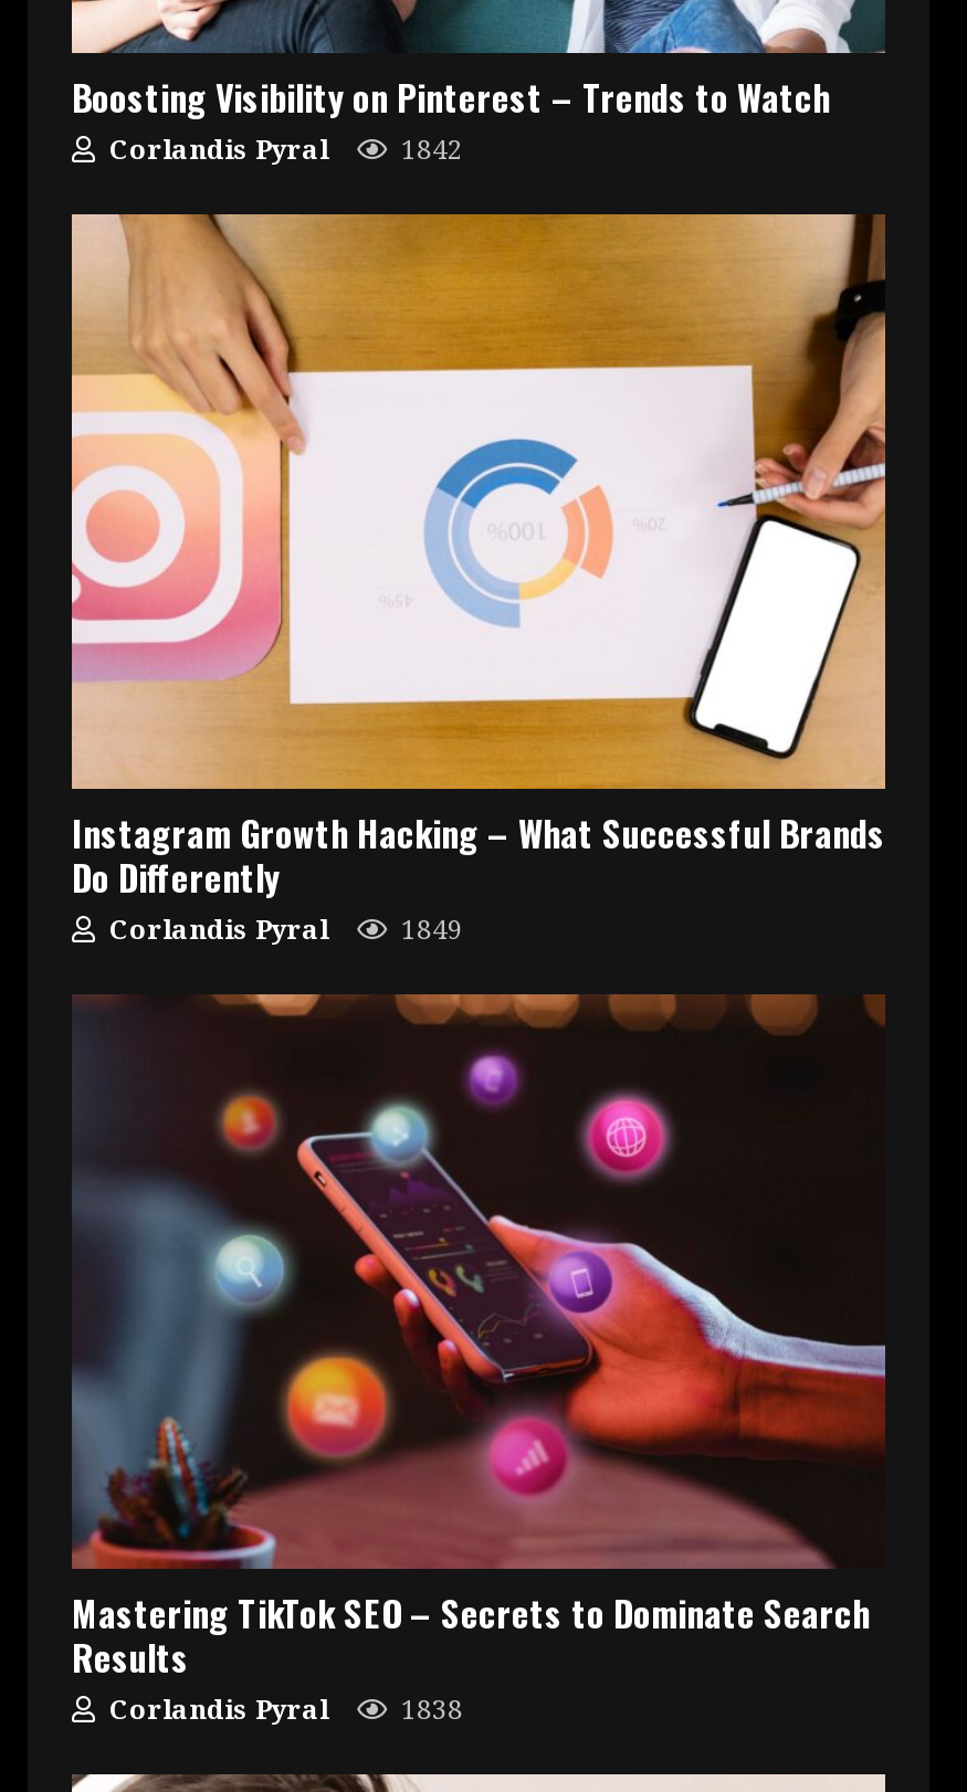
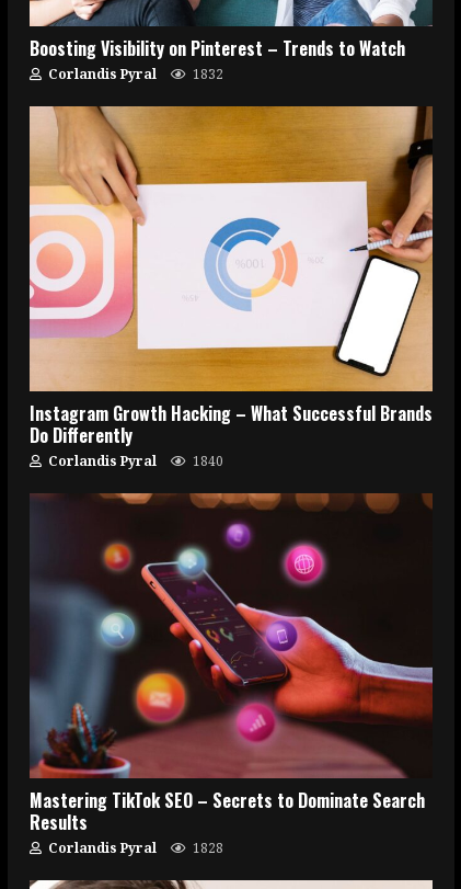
[103,131,463,169] Corlandis Pyral 1842 -> [45,65,223,84] Corlandis Pyral 1832
[103,911,463,949] Corlandis Pyral 1849 -> [45,452,223,471] Corlandis Pyral 1840
[103,1691,463,1729] Corlandis Pyral 1838 -> [45,839,223,858] Corlandis Pyral 1828

